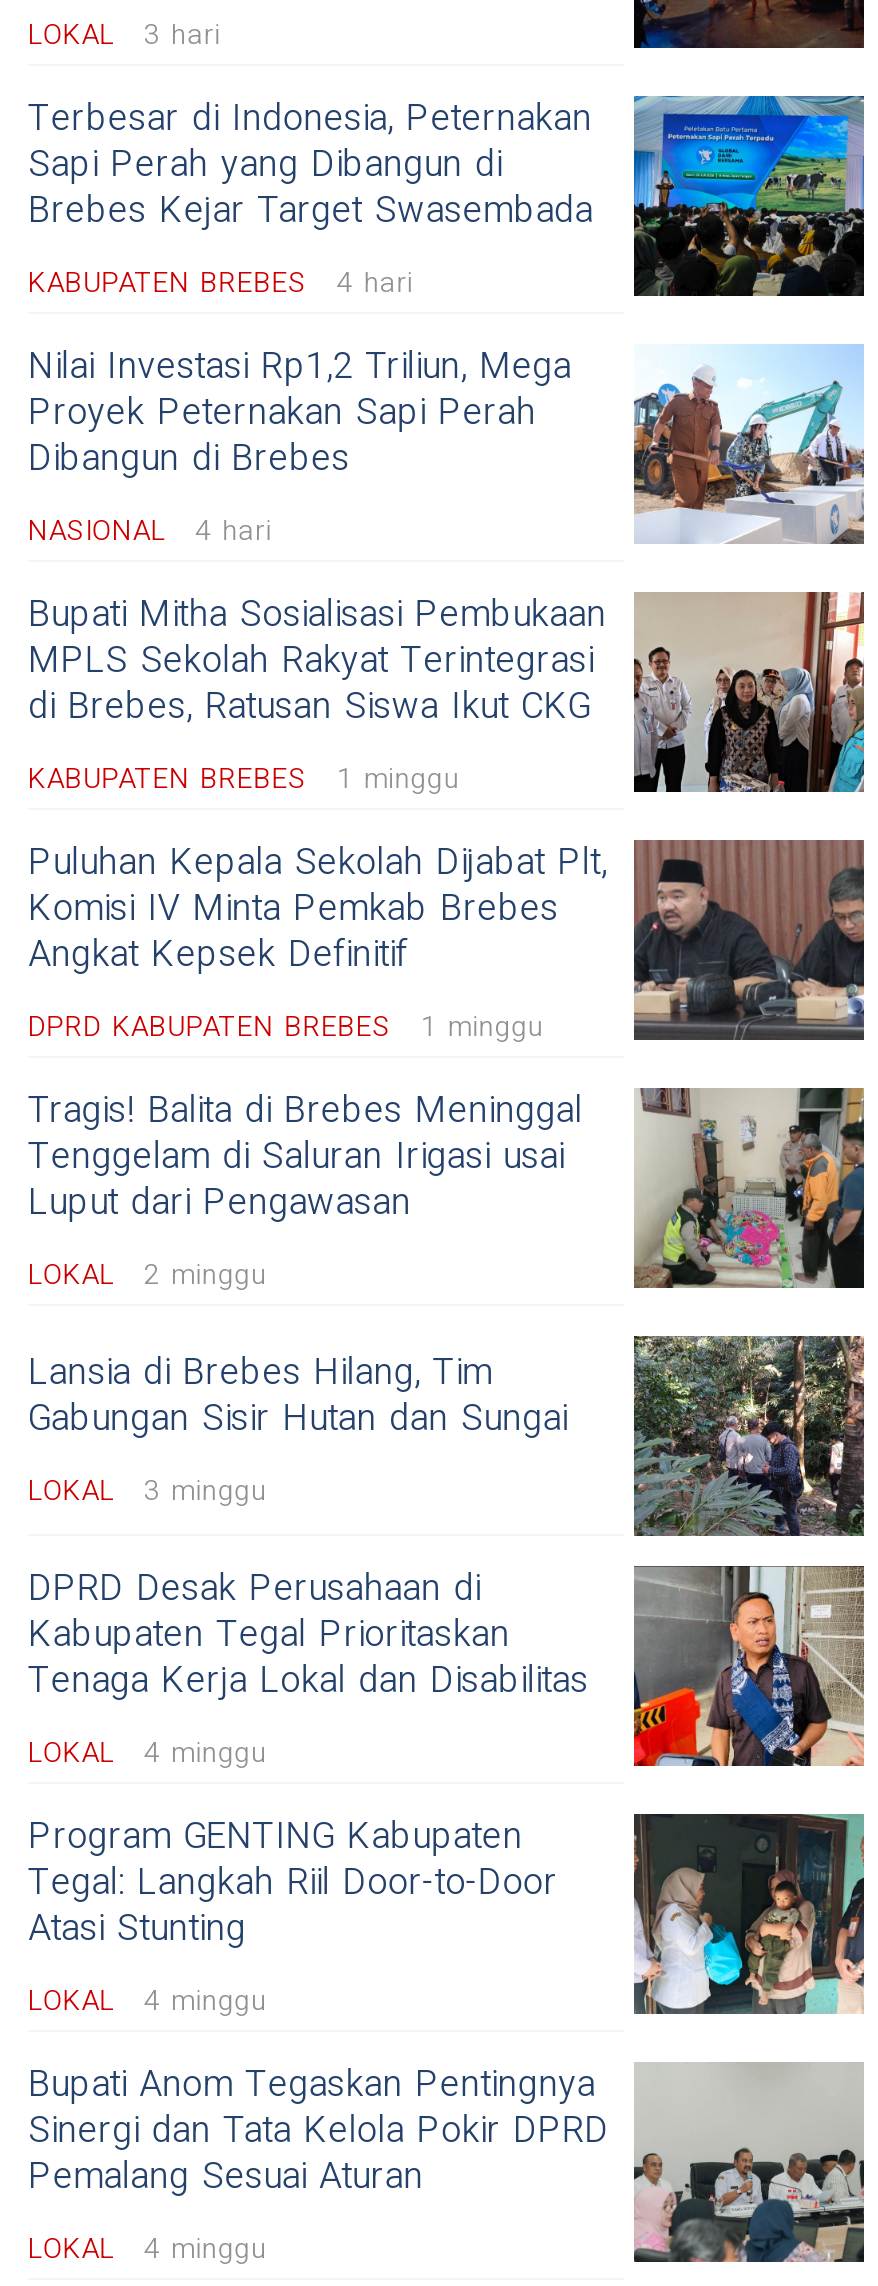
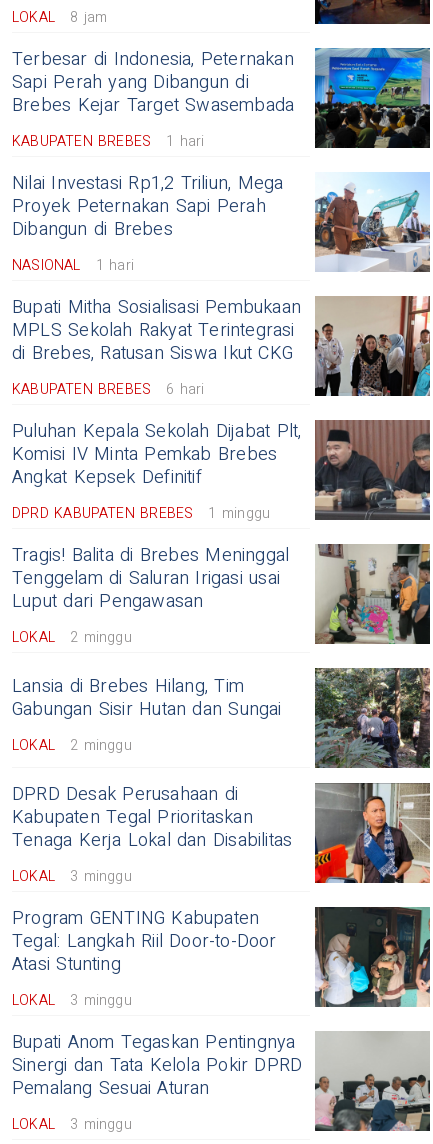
[28,13,221,55] LOKAL 3 hari -> [12,6,107,27] LOKAL 8 jam
[28,261,413,303] KABUPATEN BREBES 4 hari -> [12,130,205,151] KABUPATEN BREBES 1 hari
[28,509,272,551] NASIONAL 4 hari -> [12,254,134,275] NASIONAL 1 hari
[28,757,460,799] KABUPATEN BREBES 1 minggu -> [12,378,205,399] KABUPATEN BREBES 6 hari
[28,1469,267,1511] LOKAL 3 minggu -> [12,734,132,755] LOKAL 2 minggu
[28,1731,267,1773] LOKAL 4 minggu -> [12,865,132,886] LOKAL 3 minggu
[28,1979,267,2021] LOKAL 4 minggu -> [12,989,132,1010] LOKAL 3 minggu
[28,2227,267,2269] LOKAL 4 minggu -> [12,1113,132,1134] LOKAL 3 minggu

